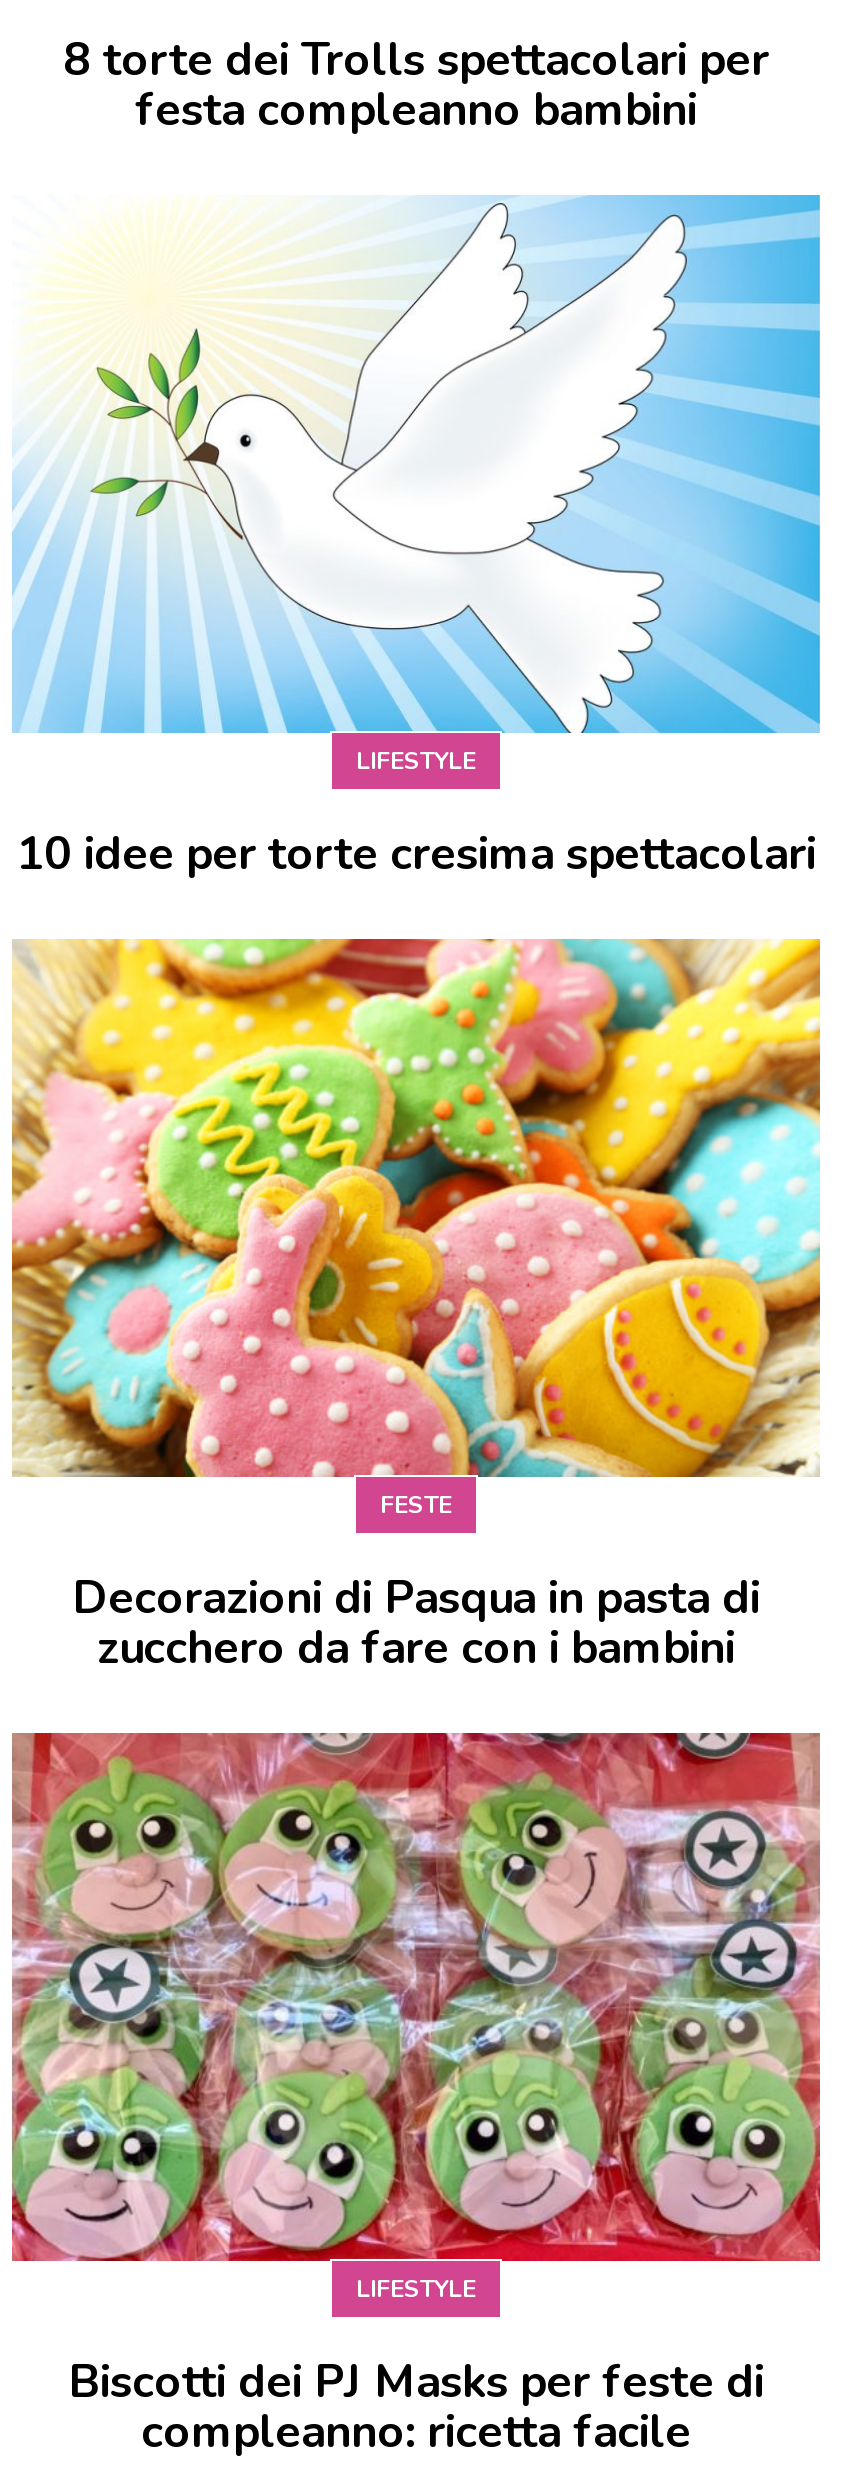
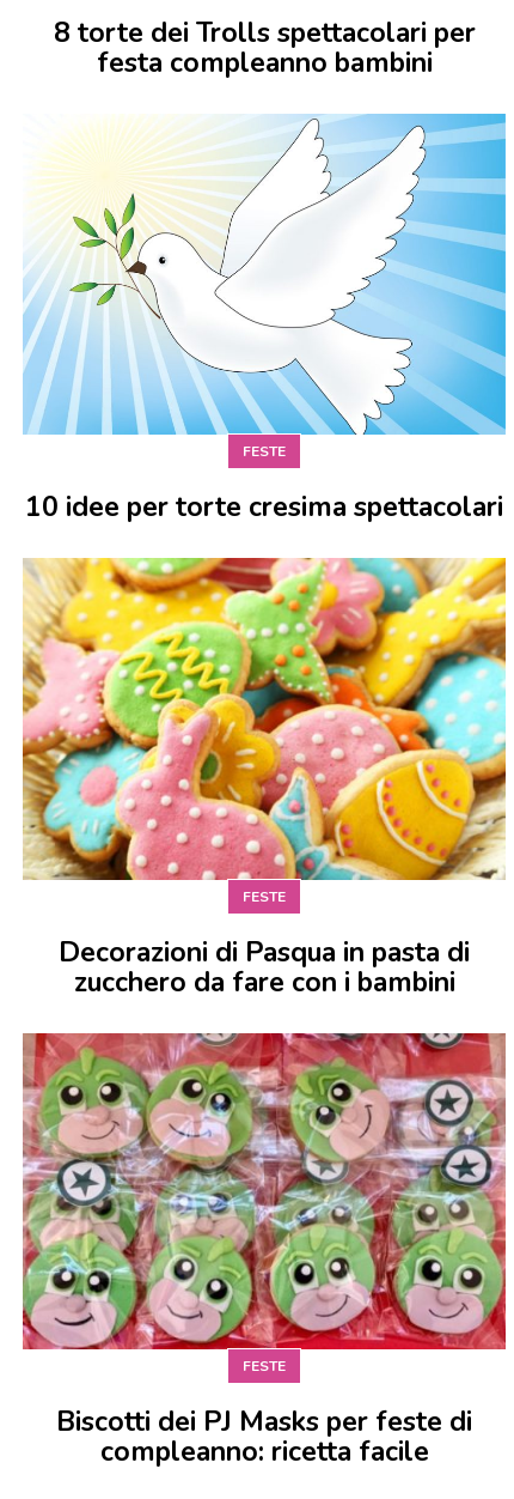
[356,744,476,776] LIFESTYLE -> [243,442,286,461] FESTE
[356,2272,476,2304] LIFESTYLE -> [243,1356,286,1375] FESTE

